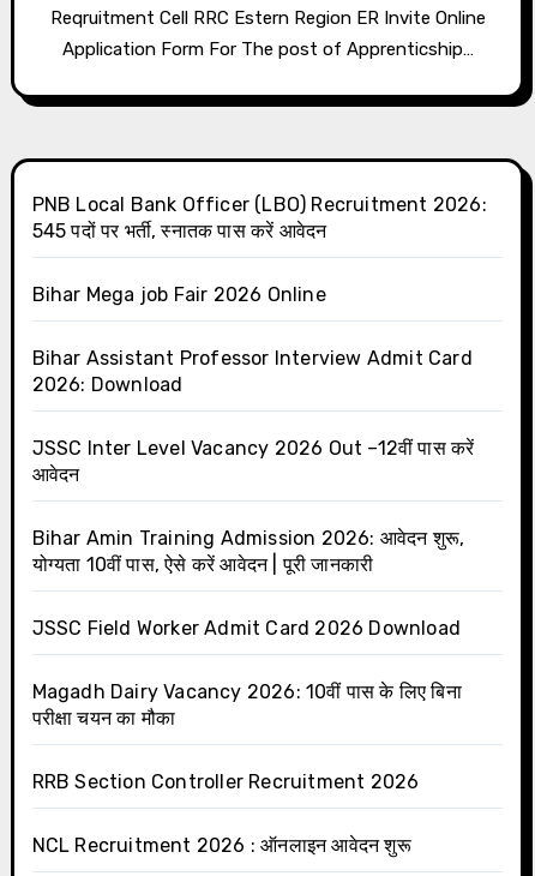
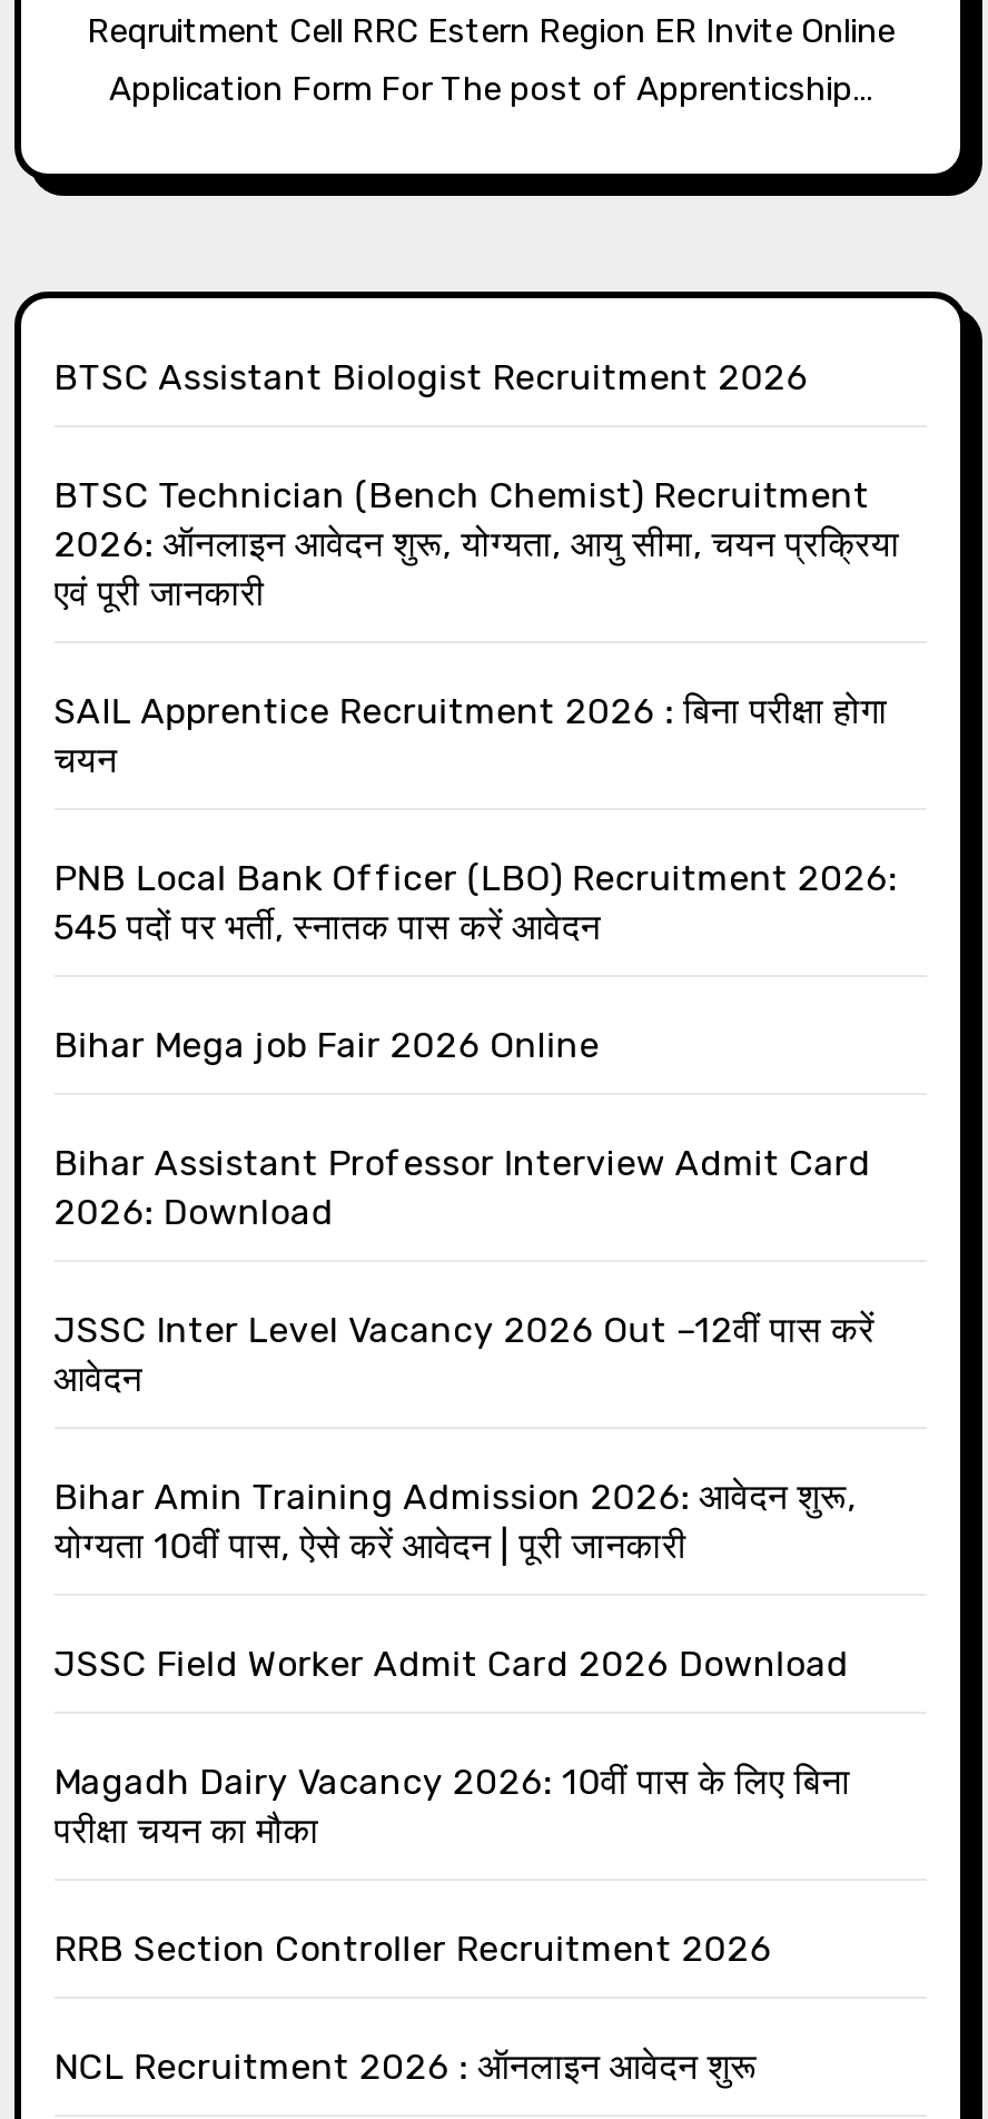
none -> [54,356,900,781] BTSC Assistant Biologist Recruitment 2026 | BTSC Technician (Bench Chemist) Recruitment | 2026: ऑनलाइन आवेदन शुरू, योग्यता, आयु सीमा, चयन प्रक्रिया | एवं पूरी जानकारी | SAIL Apprentice Recruitment 2026 : बिना परीक्षा होगा | चयन

